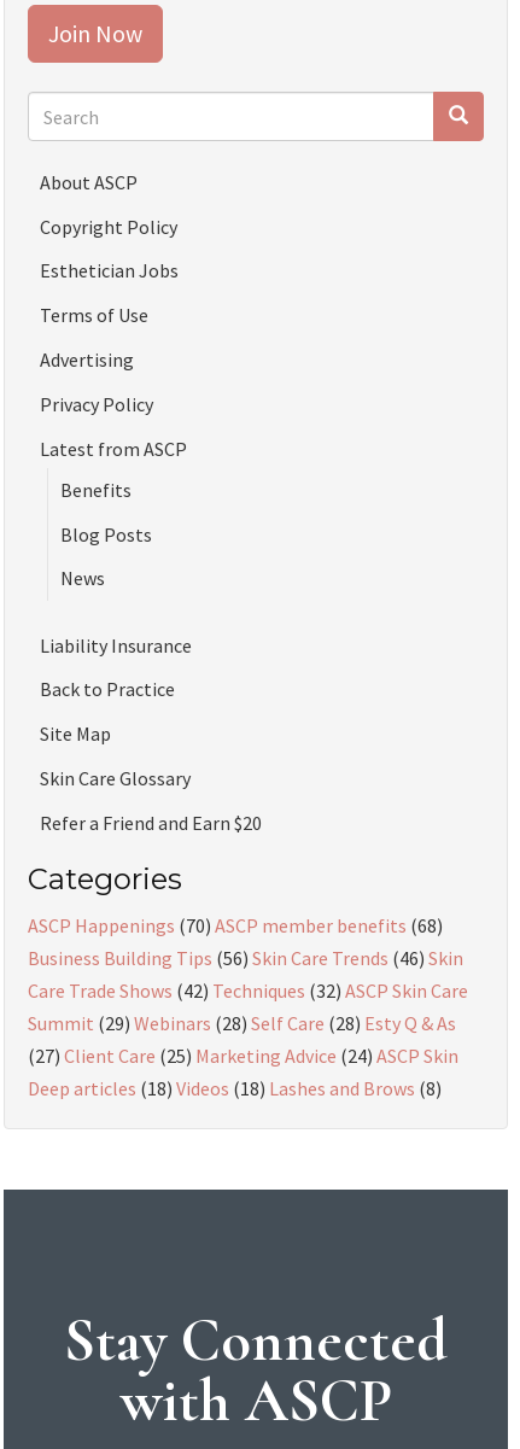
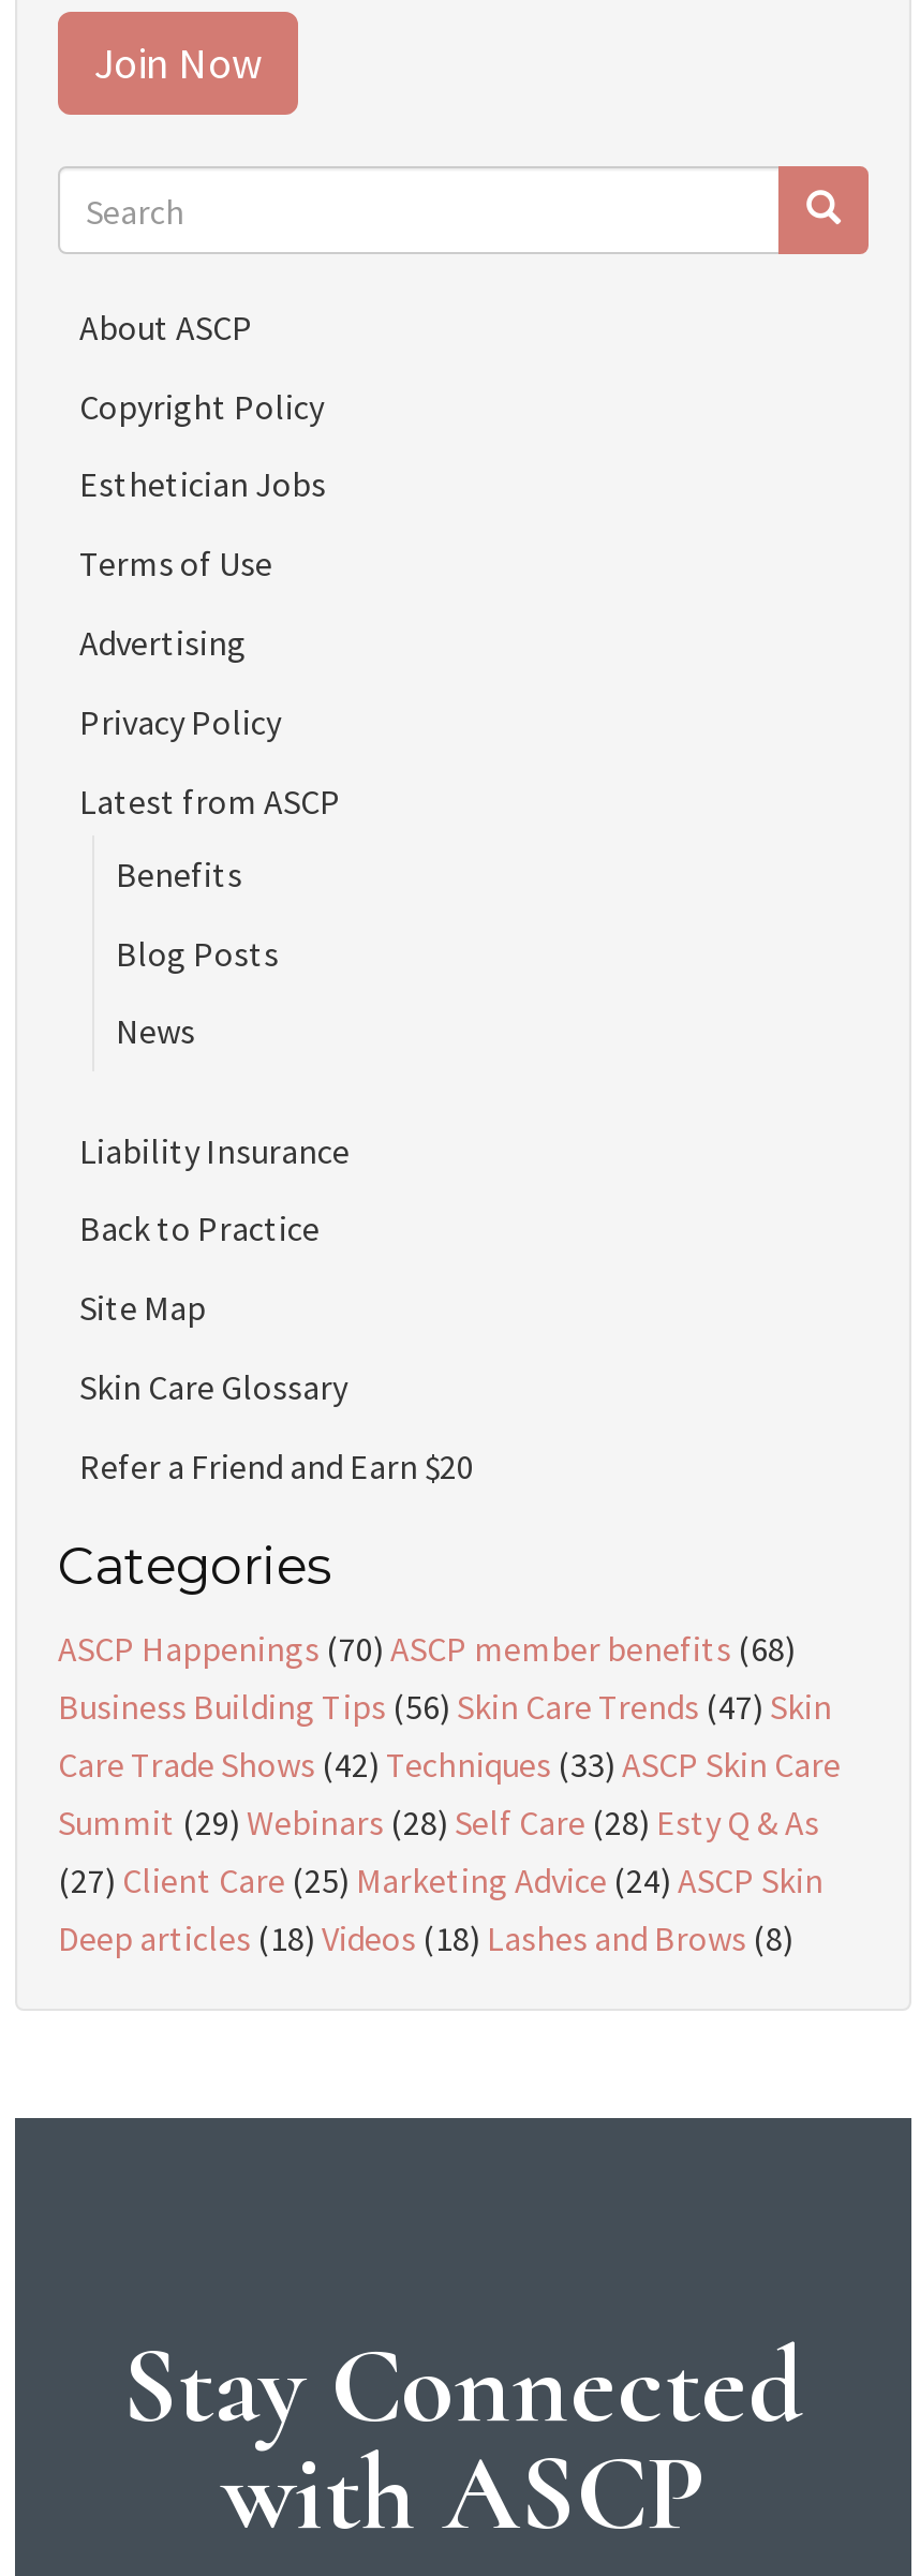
[28,946,463,970] Business Building Tips (56) Skin Care Trends (46) Skin -> [58,1685,832,1728] Business Building Tips (56) Skin Care Trends (47) Skin
[28,979,468,1003] Care Trade Shows (42) Techniques (32) ASCP Skin Care -> [58,1743,841,1786] Care Trade Shows (42) Techniques (33) ASCP Skin Care

